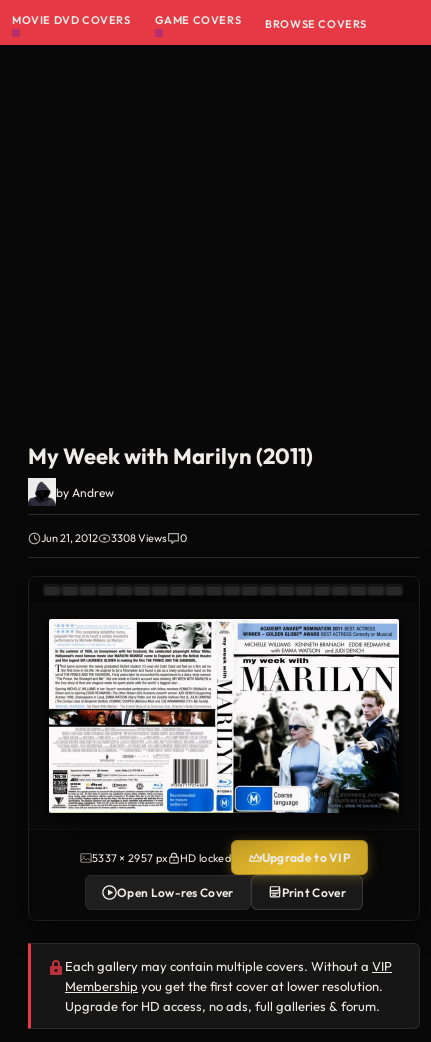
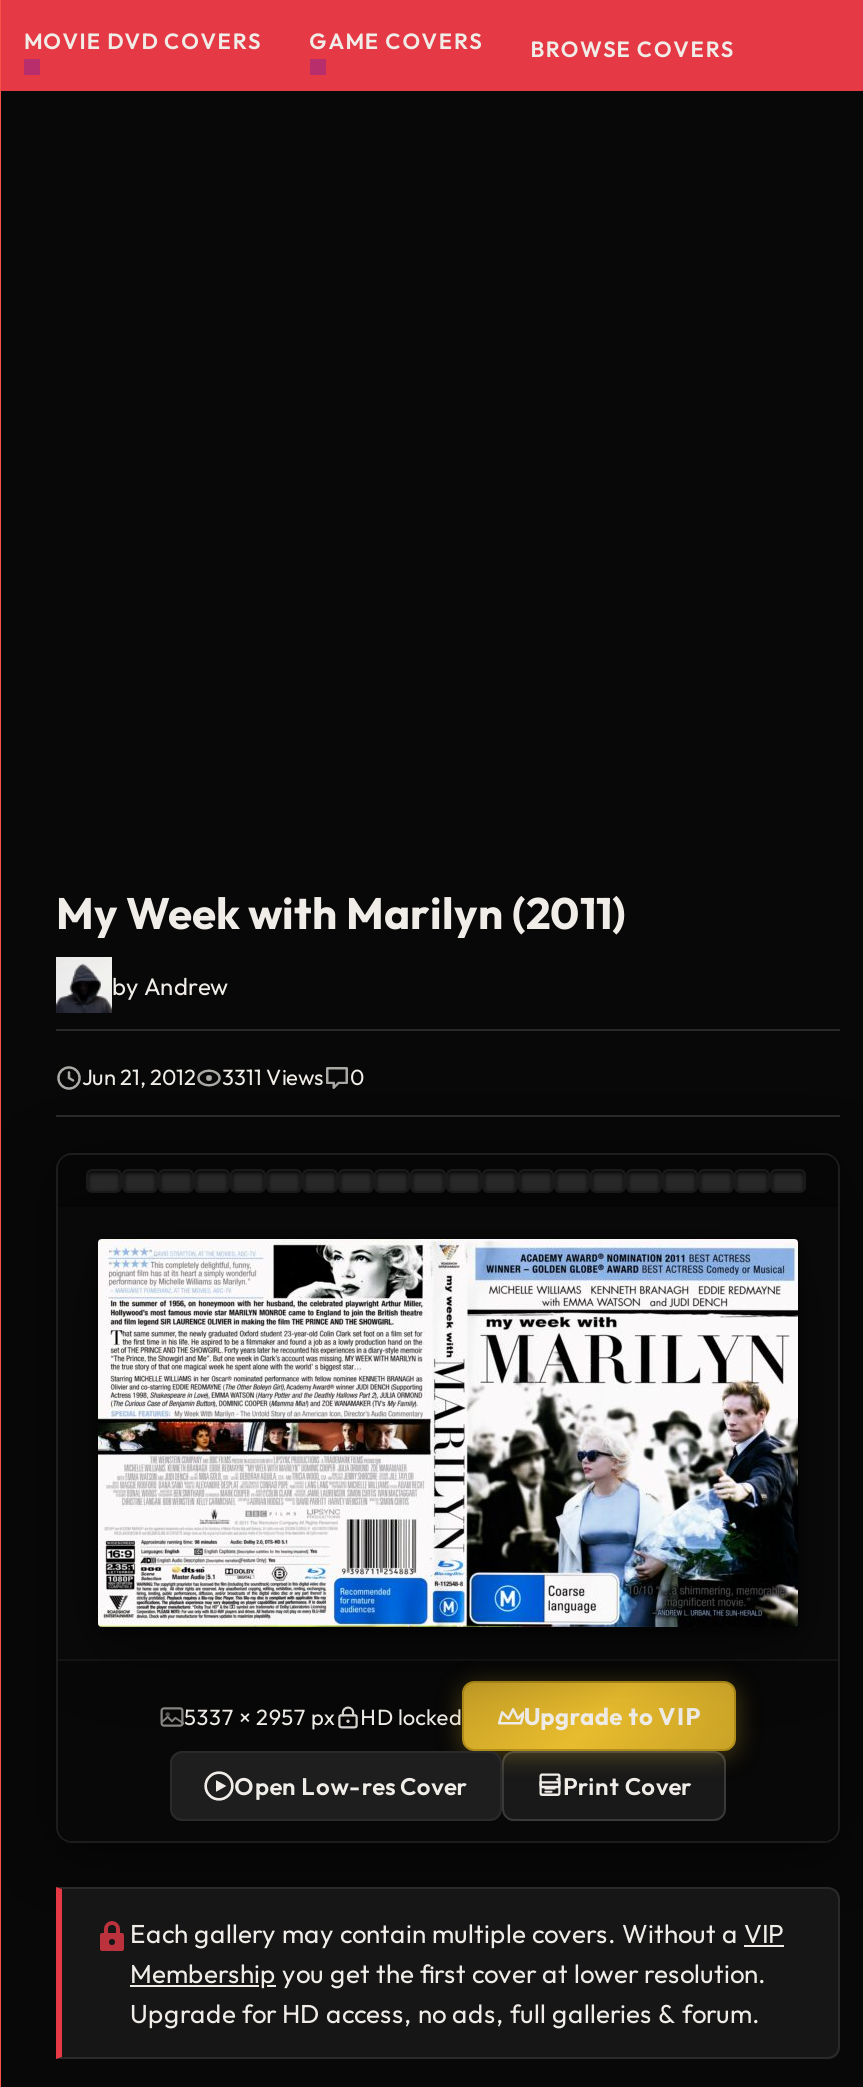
[111,531,167,545] 3308 Views -> [222,1063,324,1091] 3311 Views

